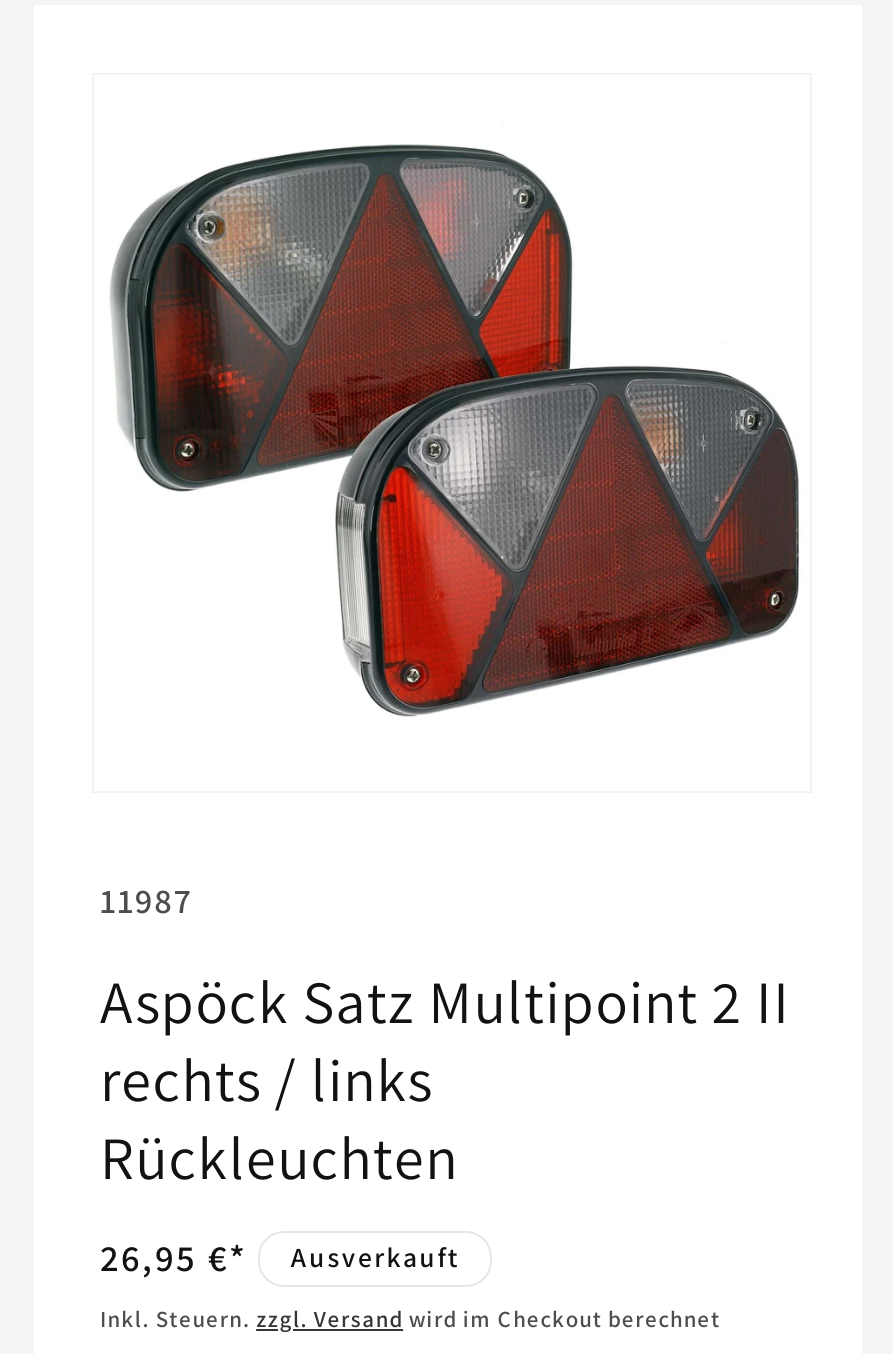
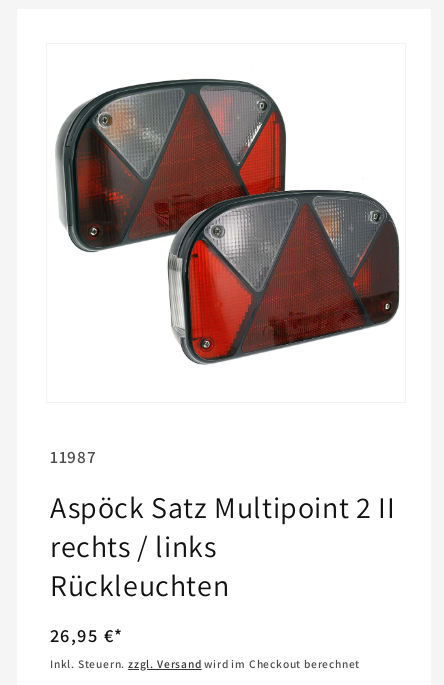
[291,1239,460,1275] Ausverkauft -> none

